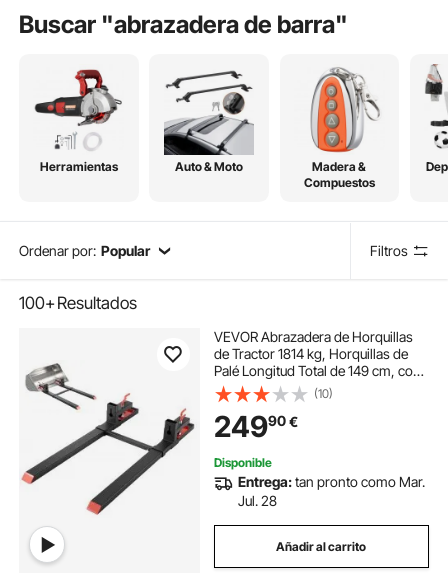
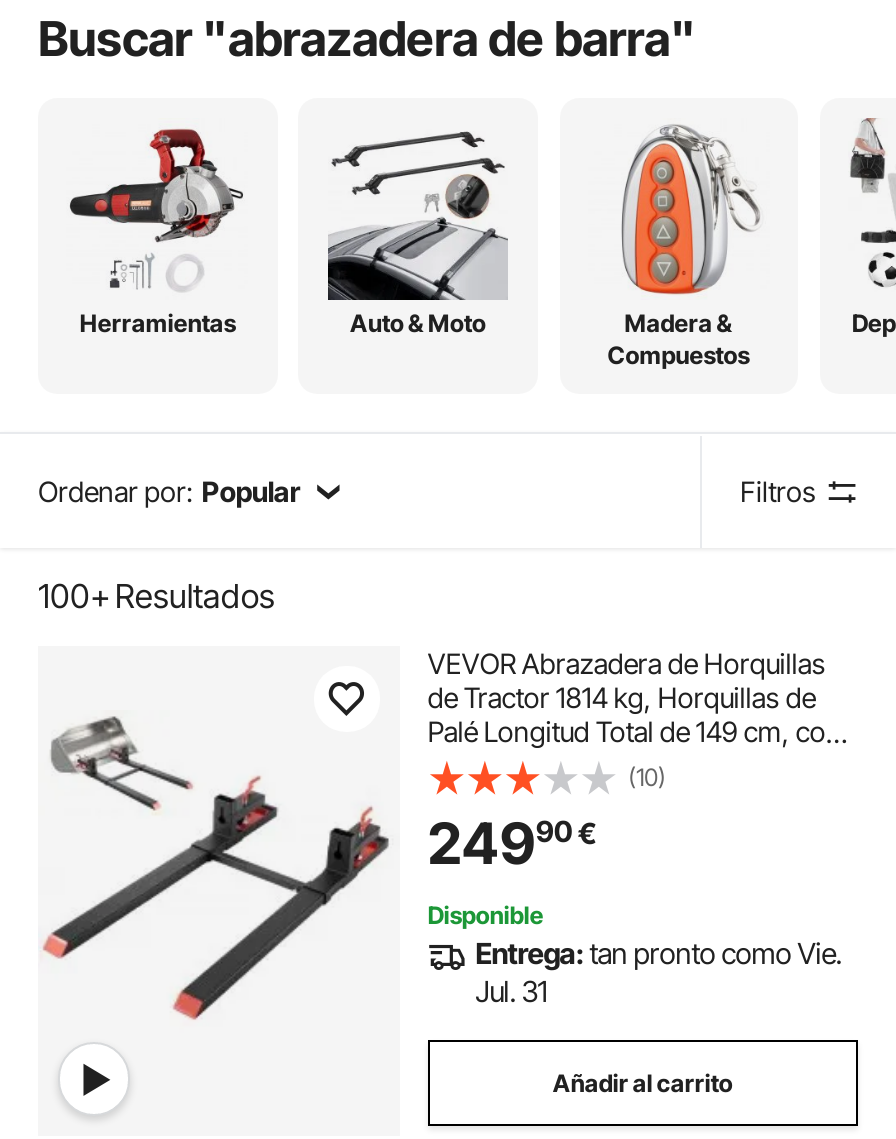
[238,473,425,490] Entrega: tan pronto como Mar. -> [475,937,841,971] Entrega: tan pronto como Vie.
[238,492,277,509] Jul. 28 -> [475,975,547,1009] Jul. 31

